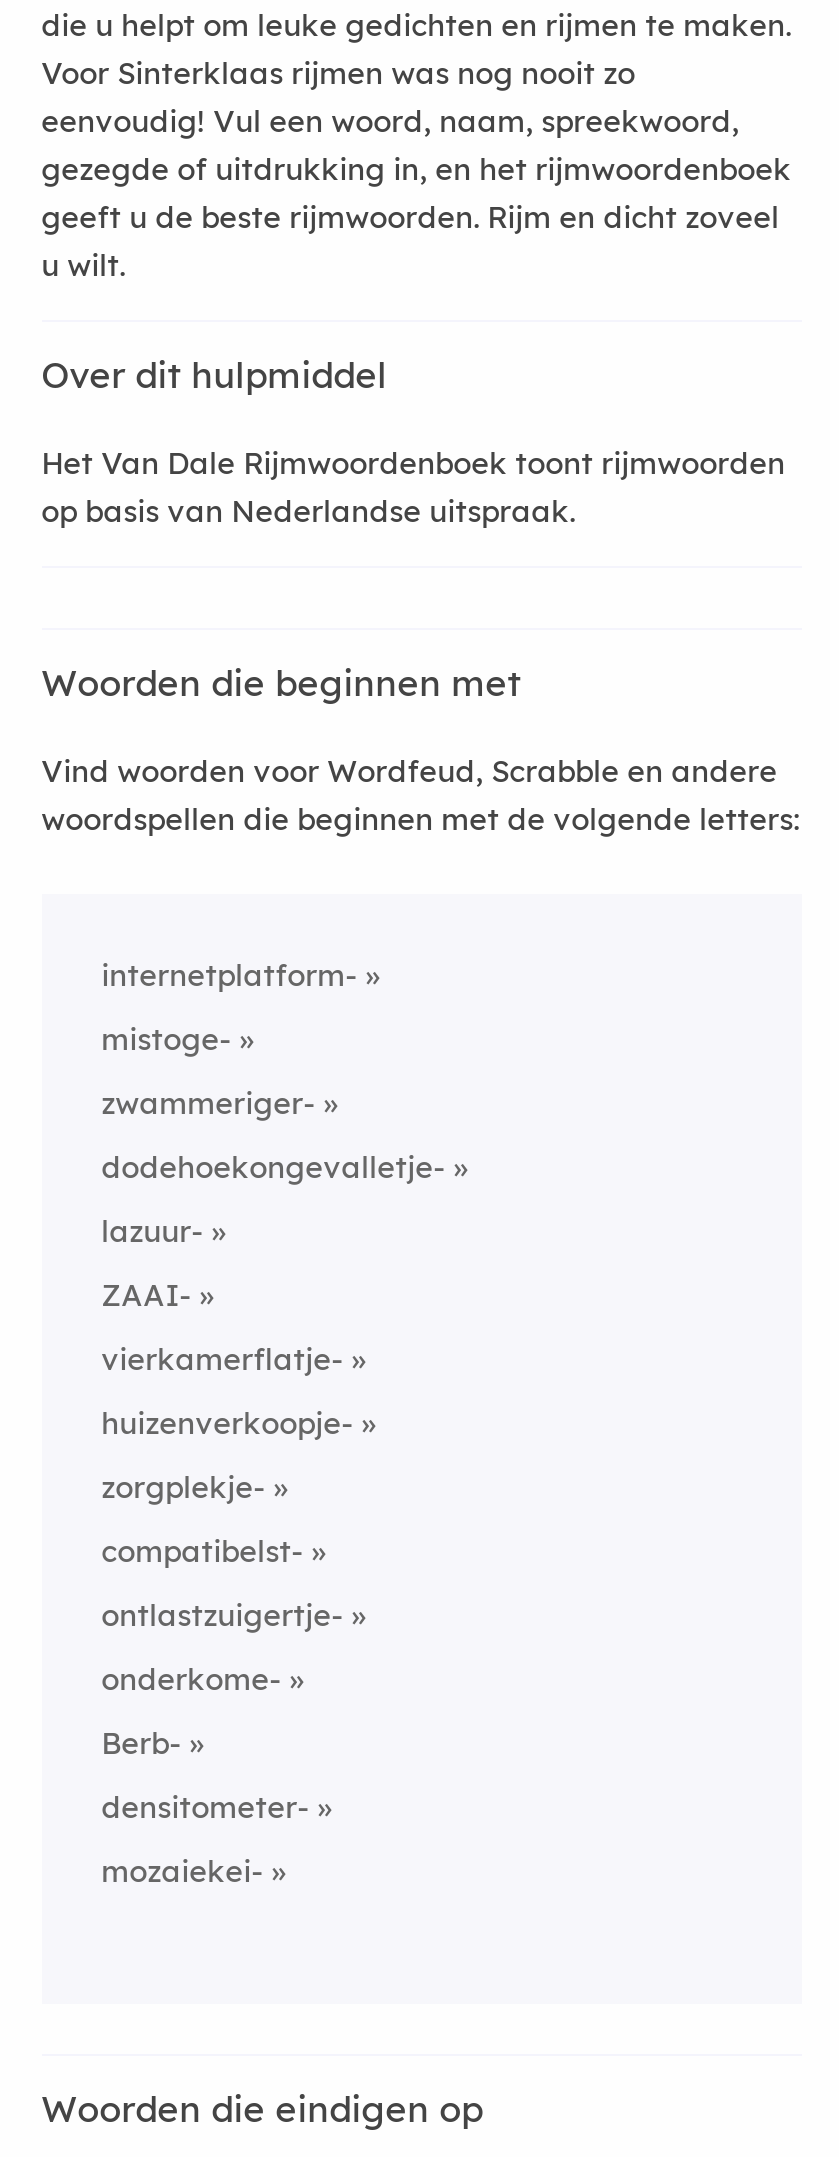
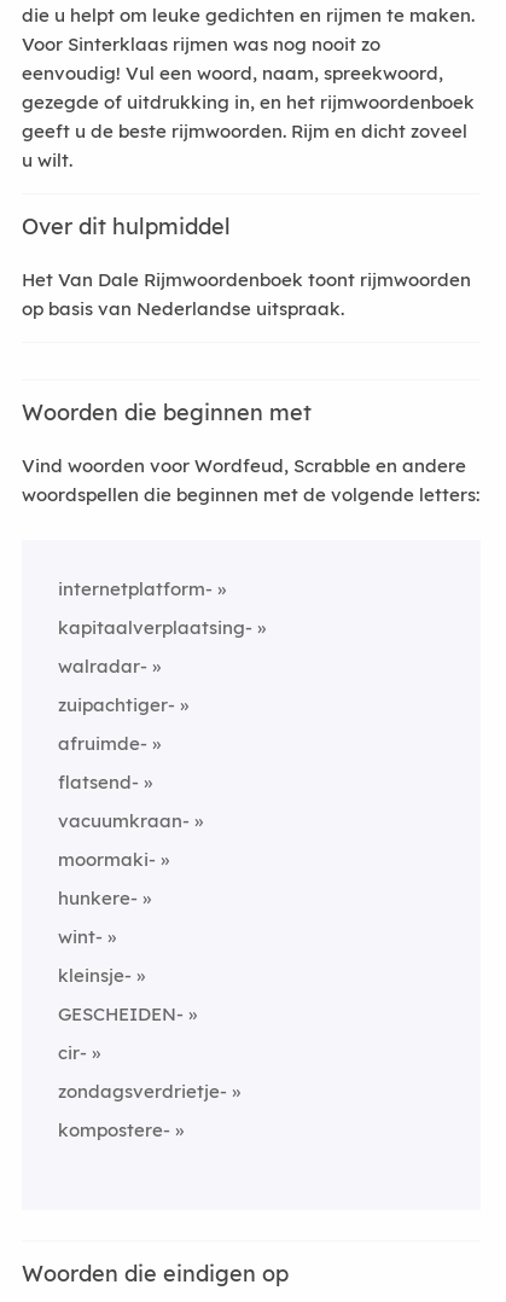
[101,1020,231,1058] mistoge- -> [57,616,252,639] kapitaalverplaatsing-
[101,1084,315,1122] zwammeriger- -> [57,655,147,678] walradar-
[101,1148,445,1186] dodehoekongevalletje- -> [57,693,175,716] zuipachtiger-
[101,1212,203,1250] lazuur- -> [57,732,147,755] afruimde-
[101,1276,191,1314] ZAAI- -> [57,771,138,794] flatsend-
[101,1340,343,1378] vierkamerflatje- -> [57,809,189,832] vacuumkraan-
[101,1404,353,1442] huizenverkoopje- -> [57,848,155,871] moormaki-
[101,1468,265,1506] zorgplekje- -> [57,887,137,909] hunkere-
[101,1532,303,1570] compatibelst- -> [57,925,102,948] wint-
[101,1596,343,1634] ontlastzuigertje- -> [57,964,131,987] kleinsje-
[101,1660,281,1698] onderkome- -> [57,1002,183,1025] GESCHEIDEN-
[101,1724,181,1762] Berb- -> [57,1041,86,1064] cir-
[101,1788,309,1826] densitometer- -> [57,1080,227,1103] zondagsverdrietje-
[101,1852,263,1890] mozaiekei- -> [57,1118,170,1141] kompostere-

